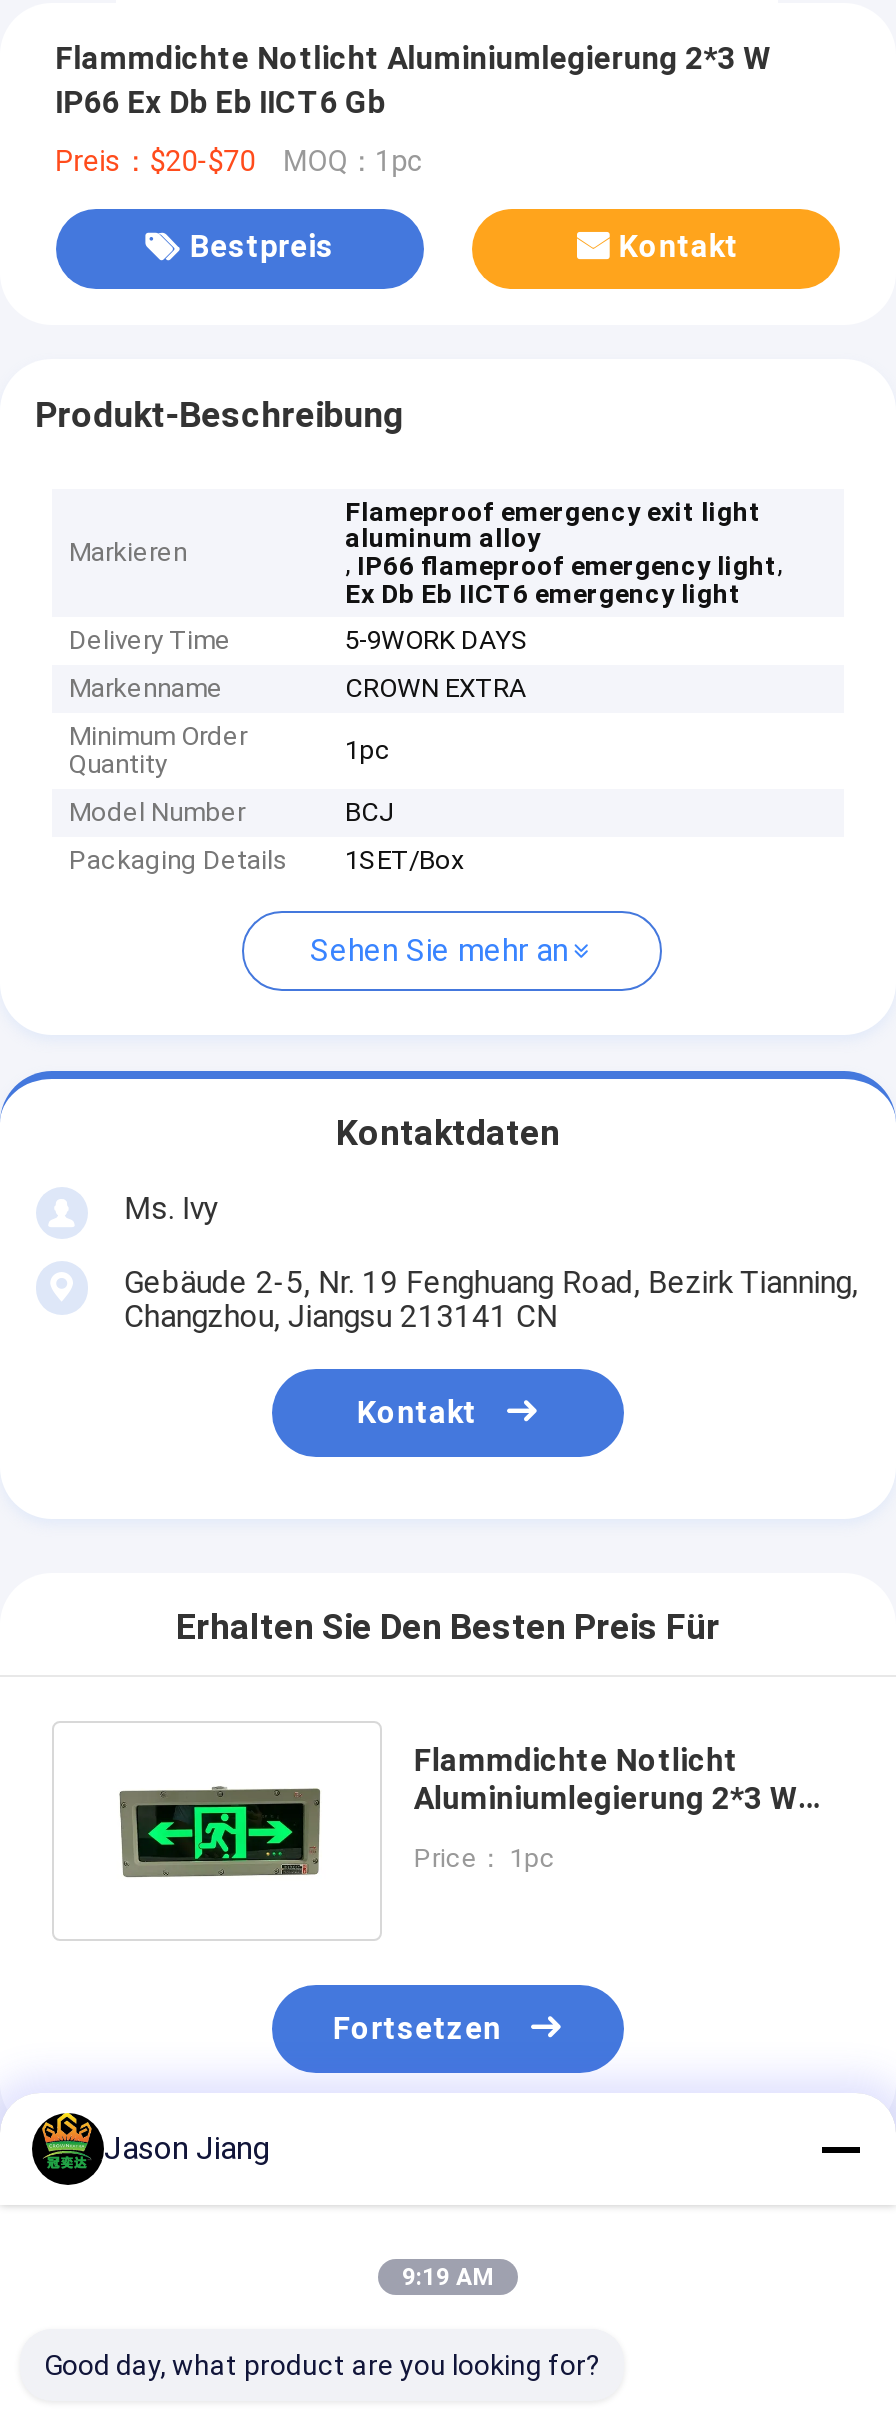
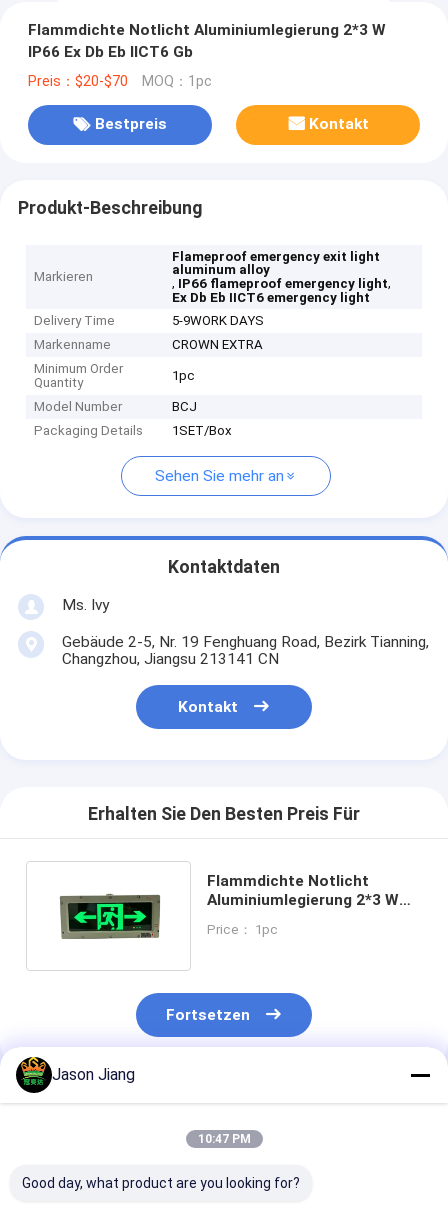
[402,2263,494,2291] 9:19 AM -> [197,1132,250,1146] 10:47 PM

